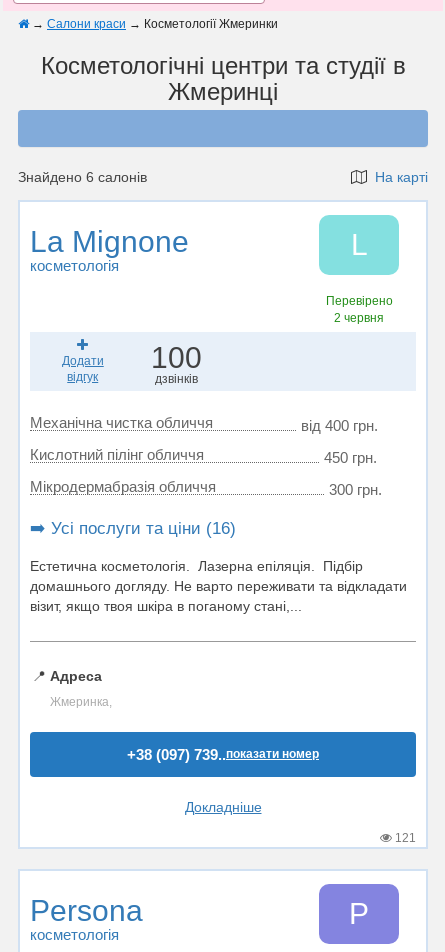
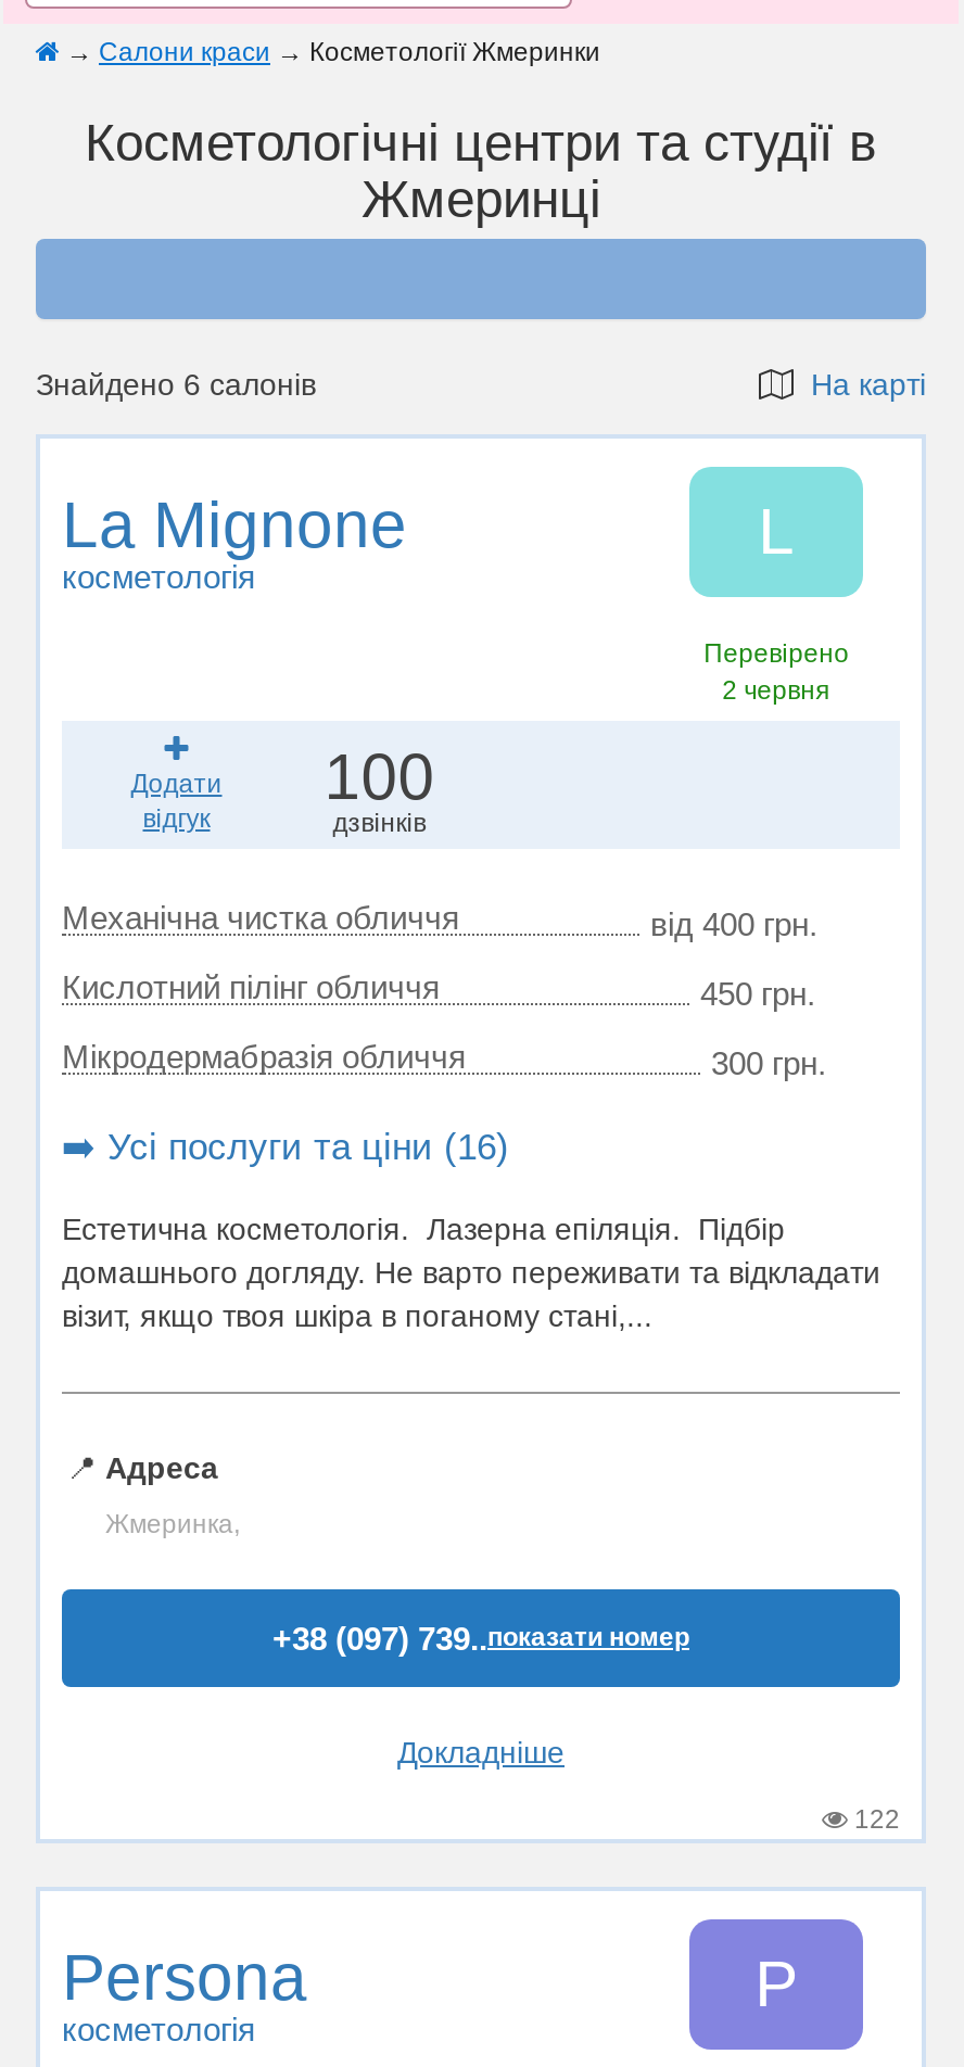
[392,831,416,845] 121 -> [848,1804,900,1835] 122

